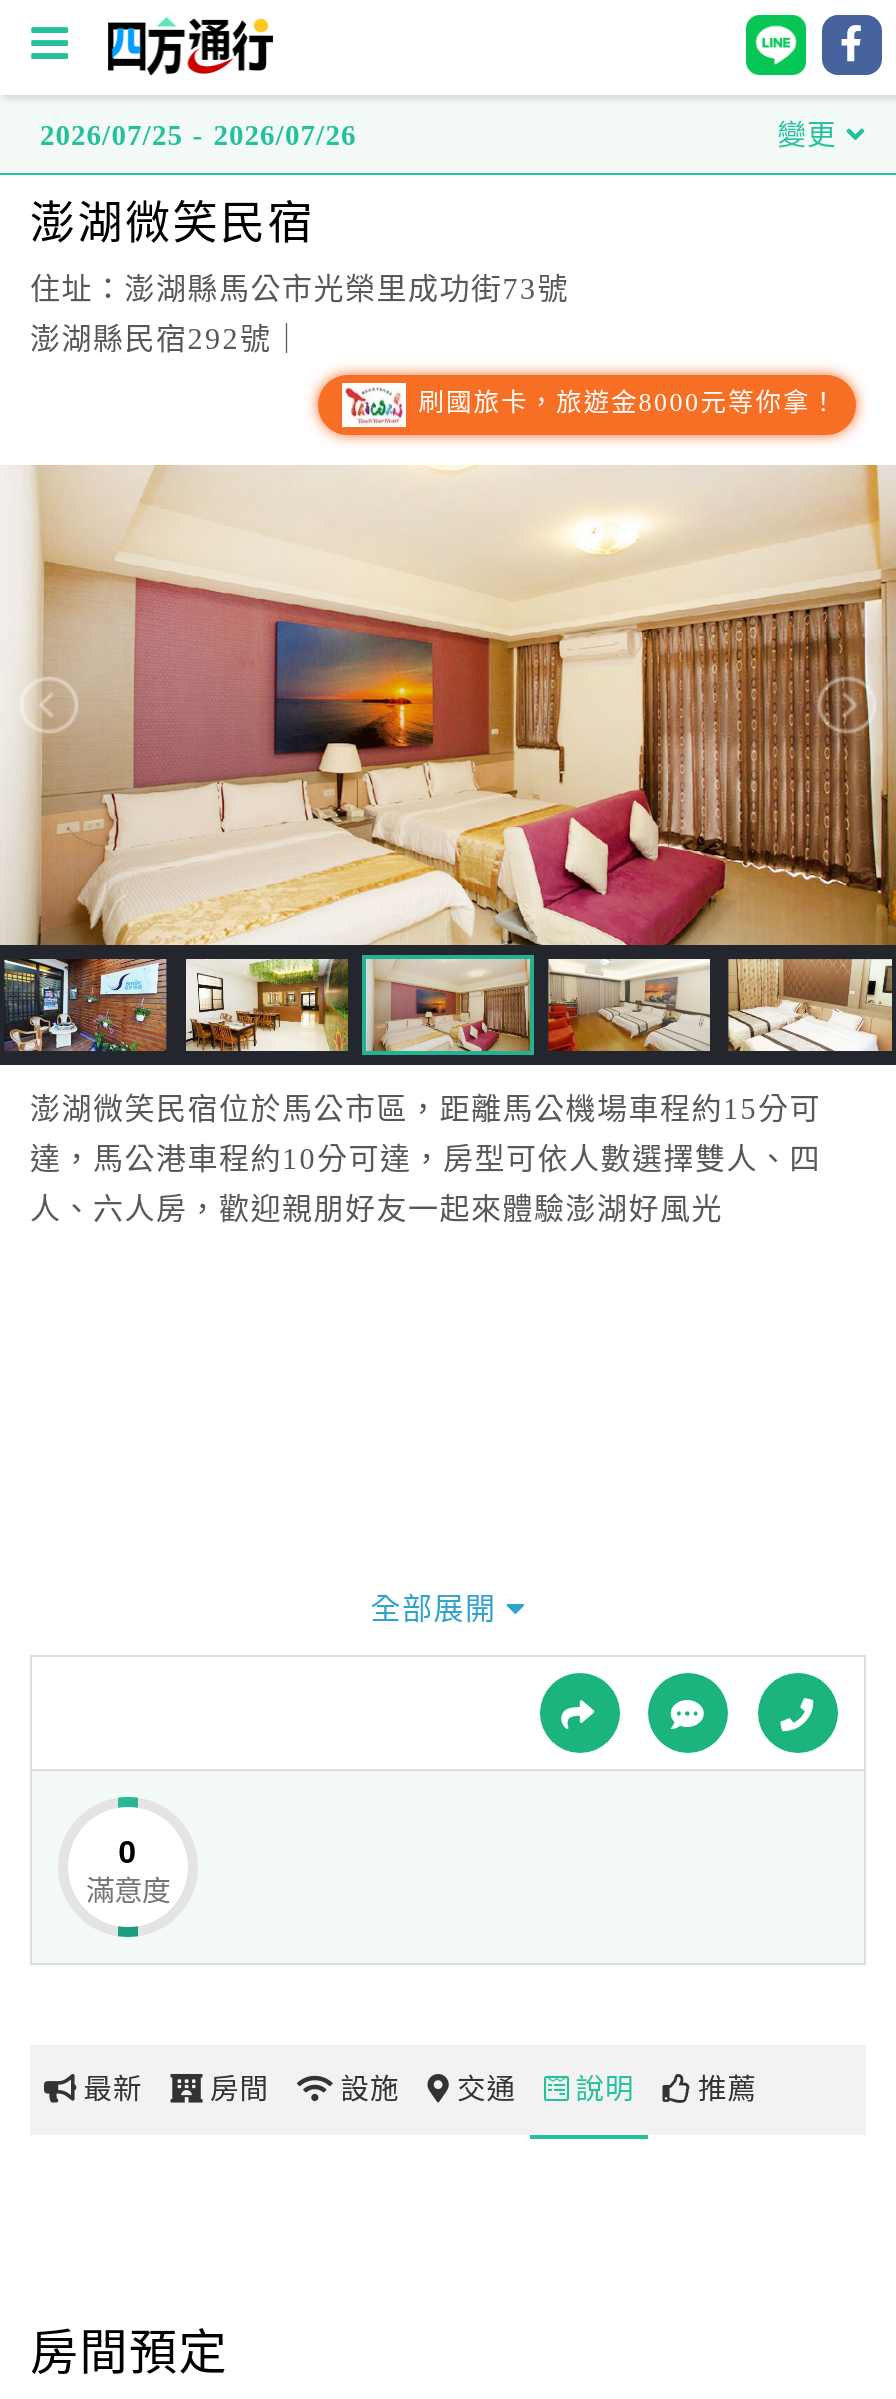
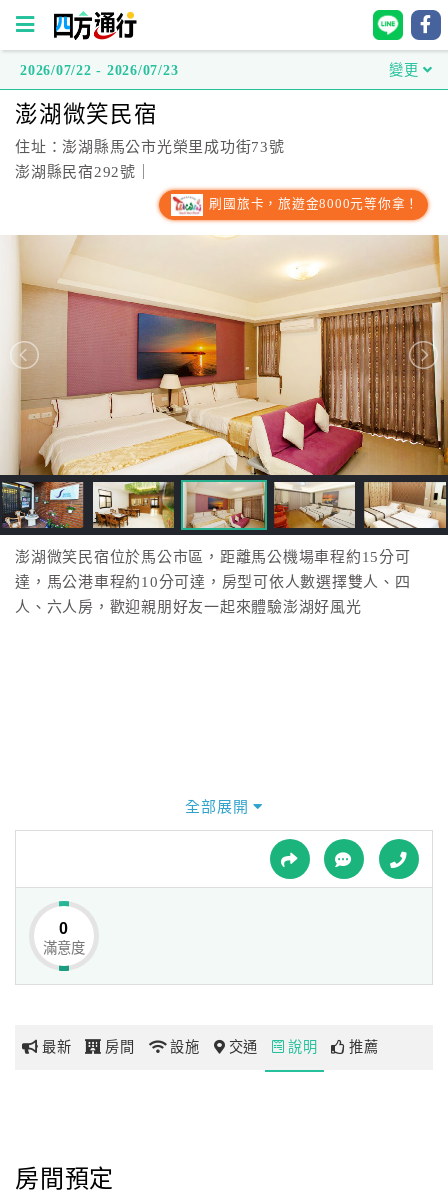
[40,119,356,151] 2026/07/25 - 2026/07/26 -> [20,62,178,78] 2026/07/22 - 2026/07/23

